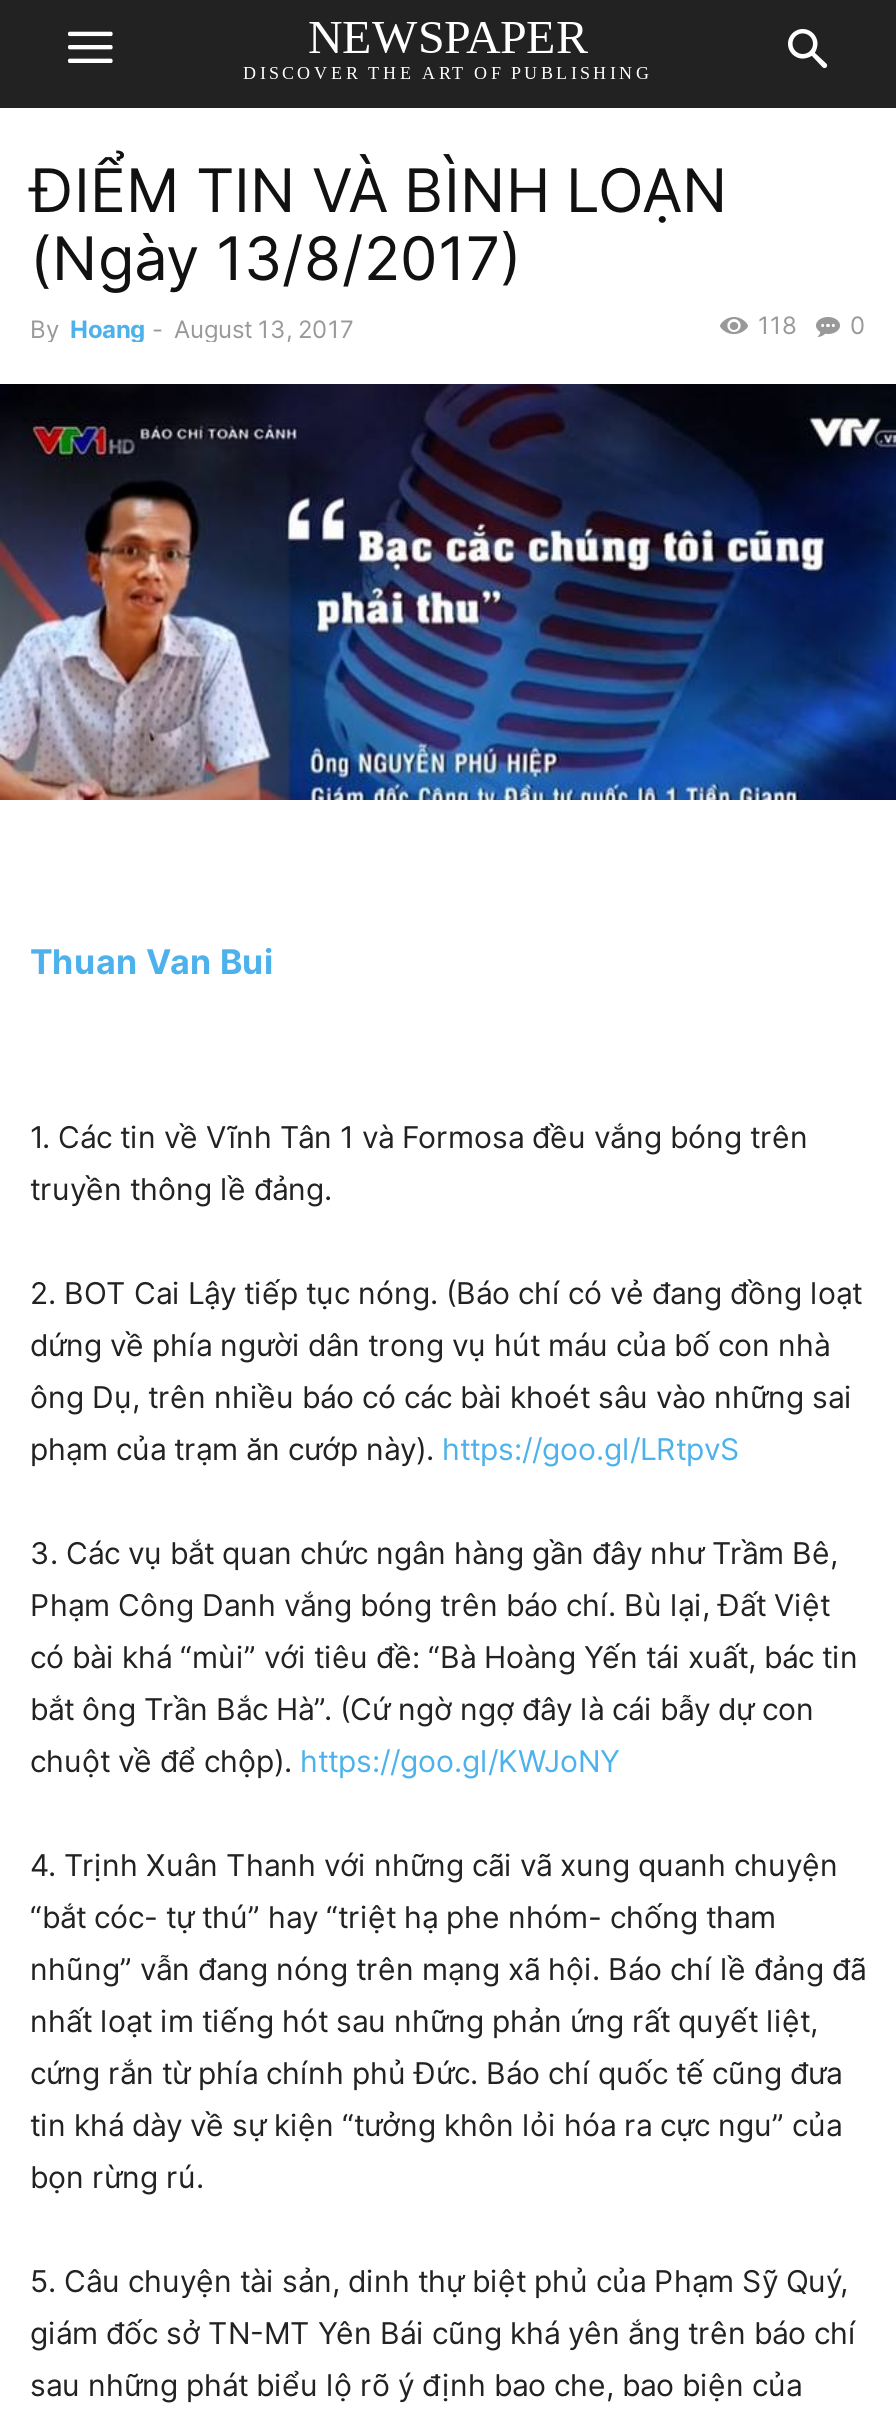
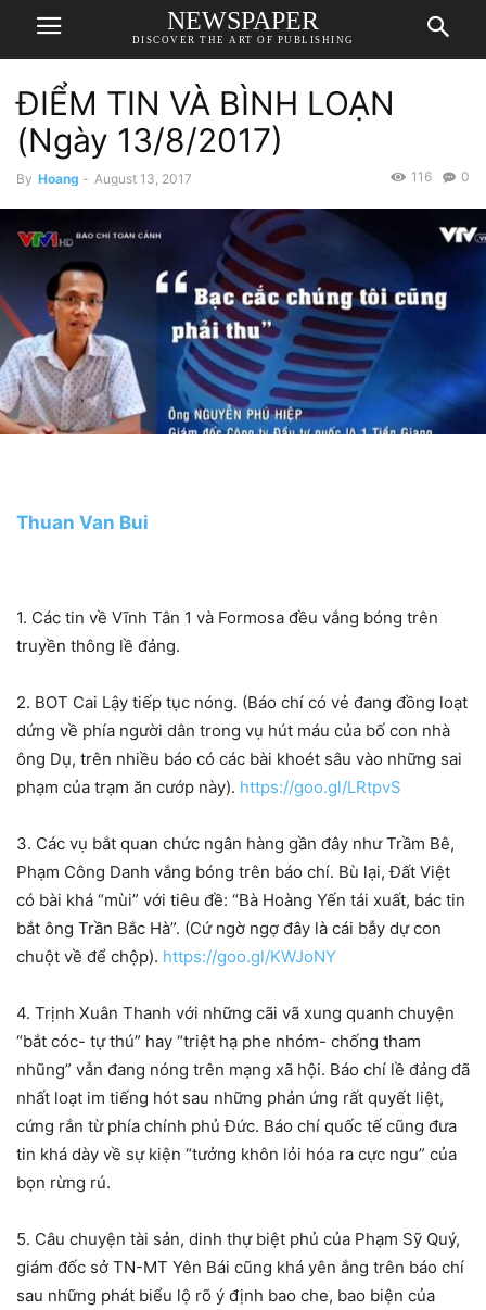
[758,310,866,340] 118 0 -> [411,168,470,185] 116 0

